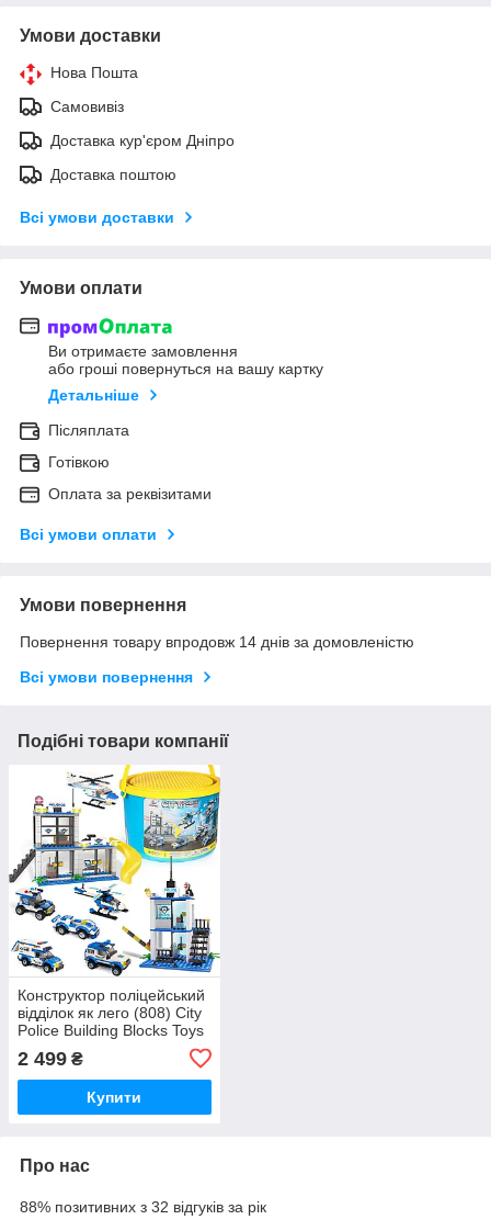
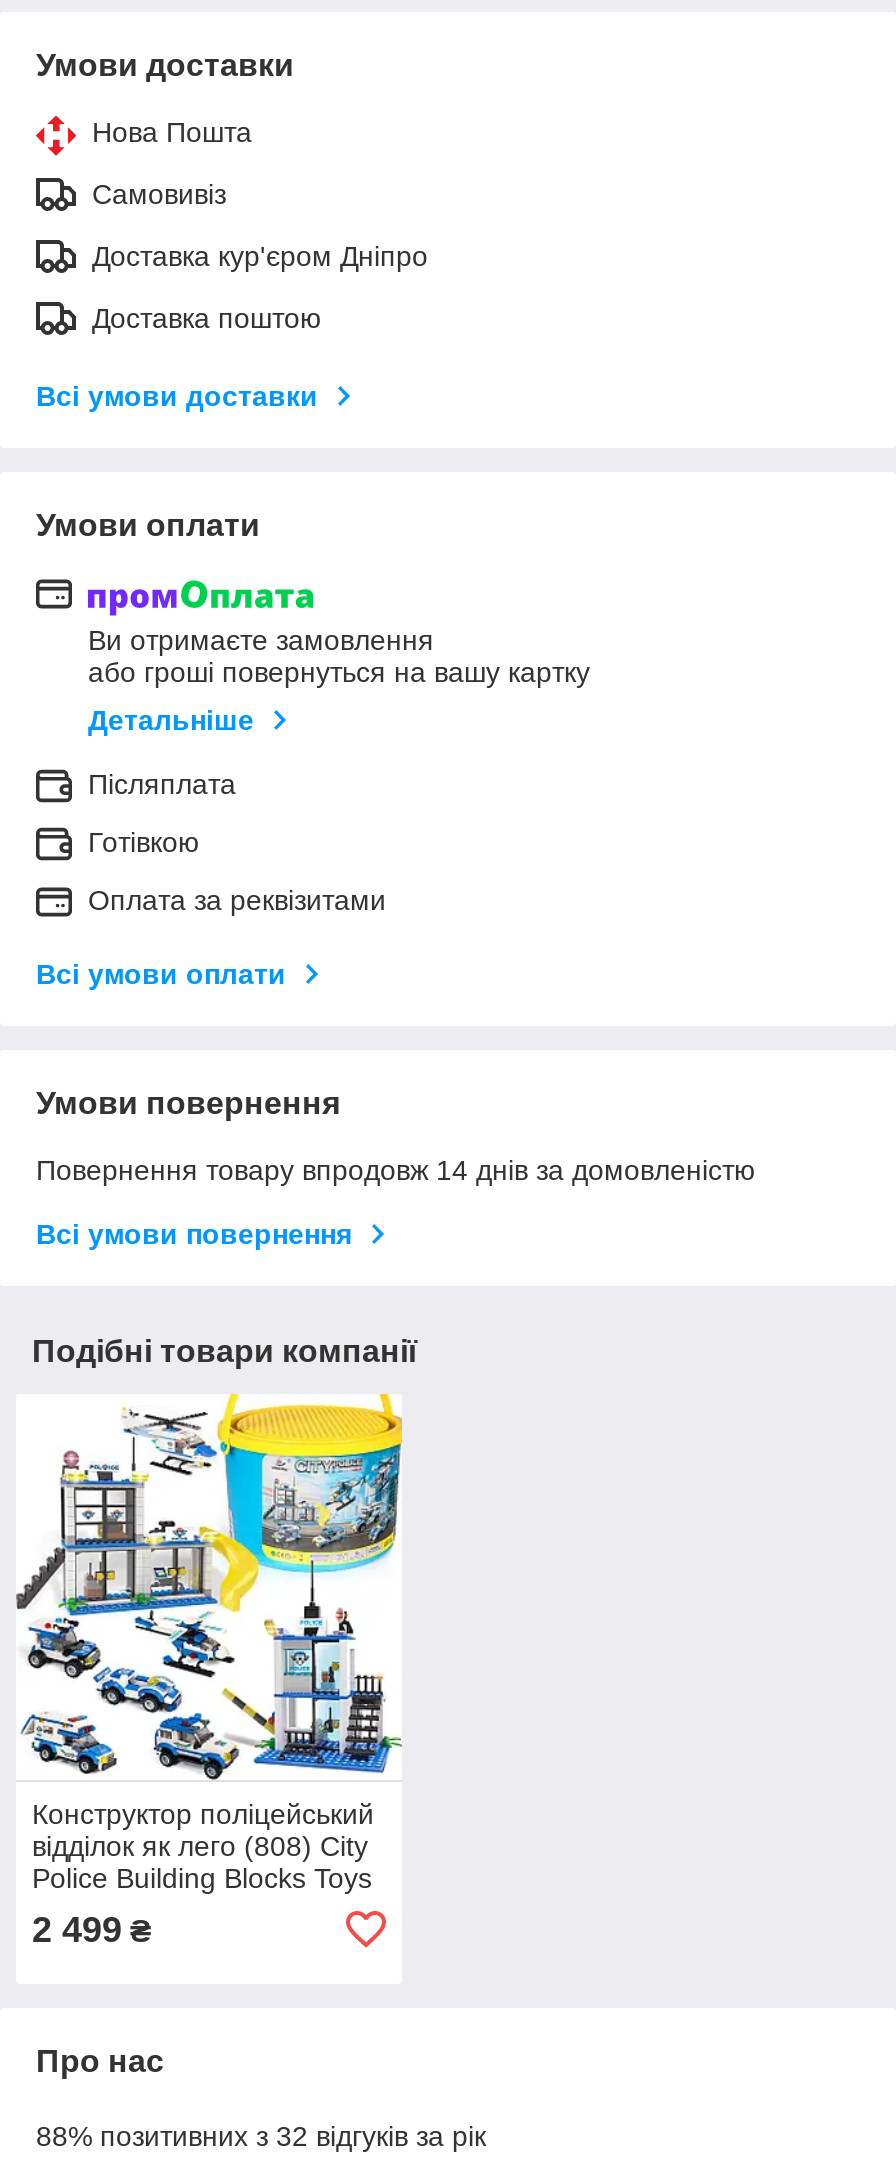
[87,1088,142,1106] Купити -> none

